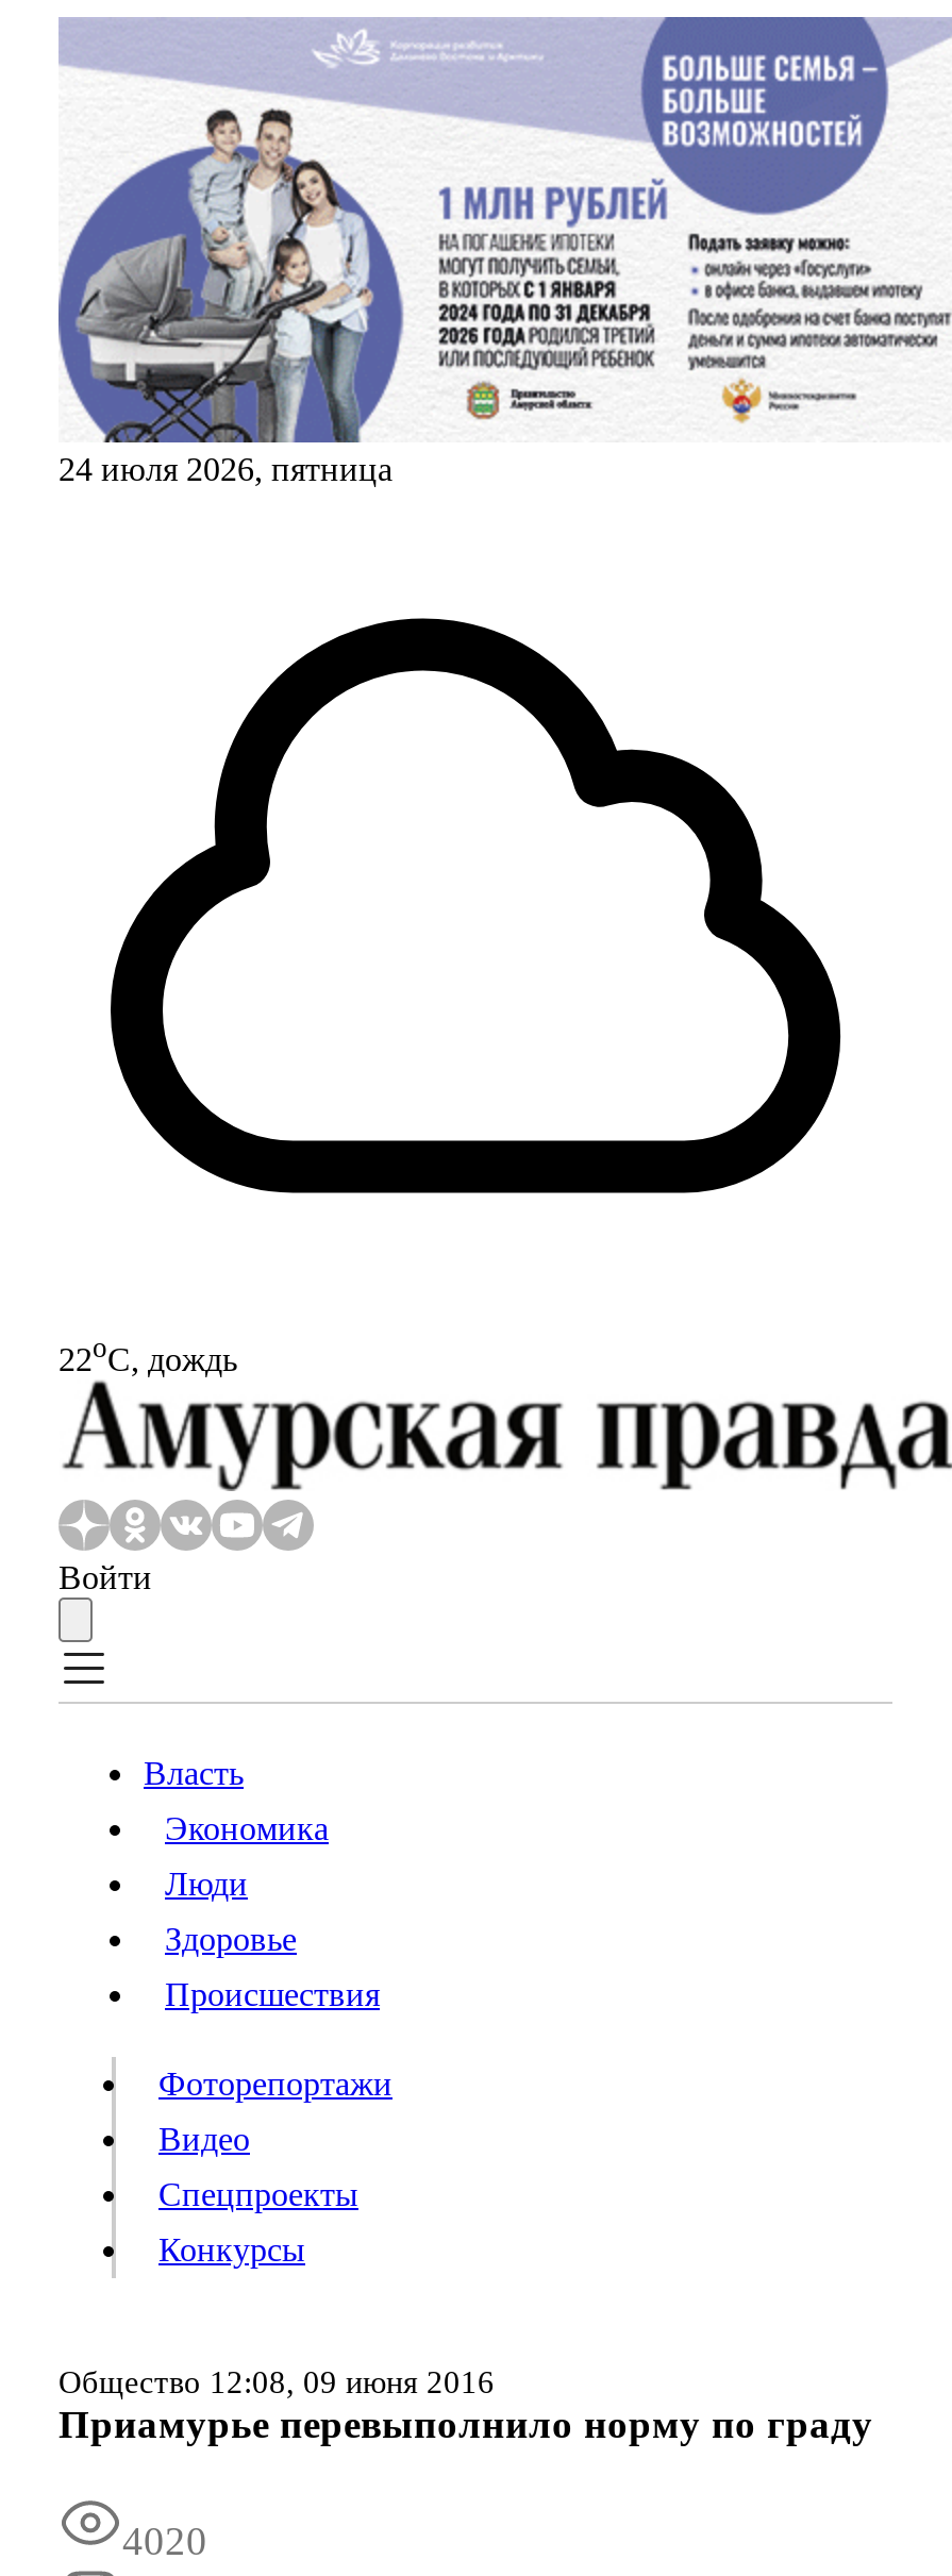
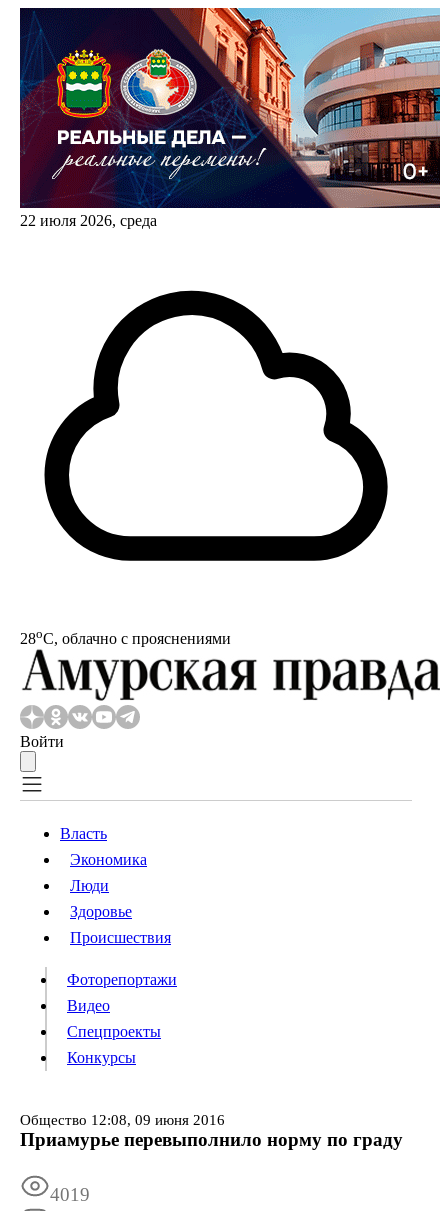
[56,17,946,487] [image] | 24 июля 2026, пятница -> [19,7,437,229] [image] | 22 июля 2026, среда
[59,1332,237,1377] 22oС, дождь -> [20,626,231,647] 28oС, облачно с прояснениями
[122,2519,207,2564] 4020 -> [50,1184,90,1205] 4019

